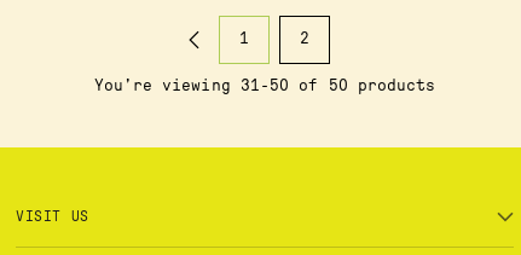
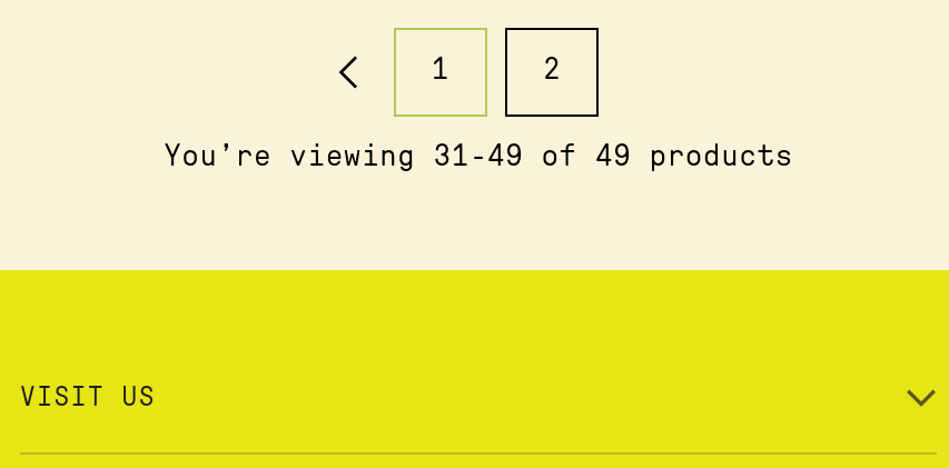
[94,77,436,94] You’re viewing 31-50 of 50 products -> [164,140,793,171] You’re viewing 31-49 of 49 products

